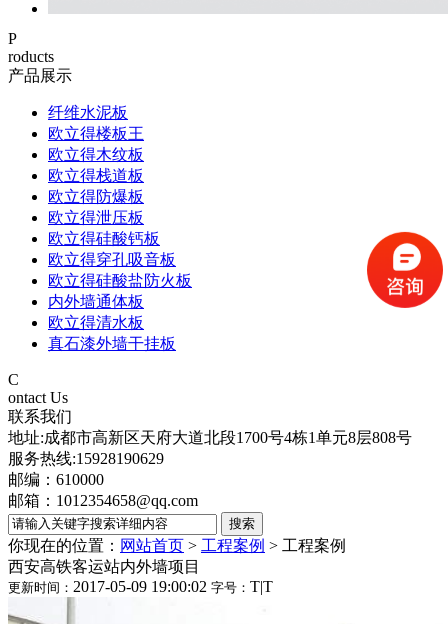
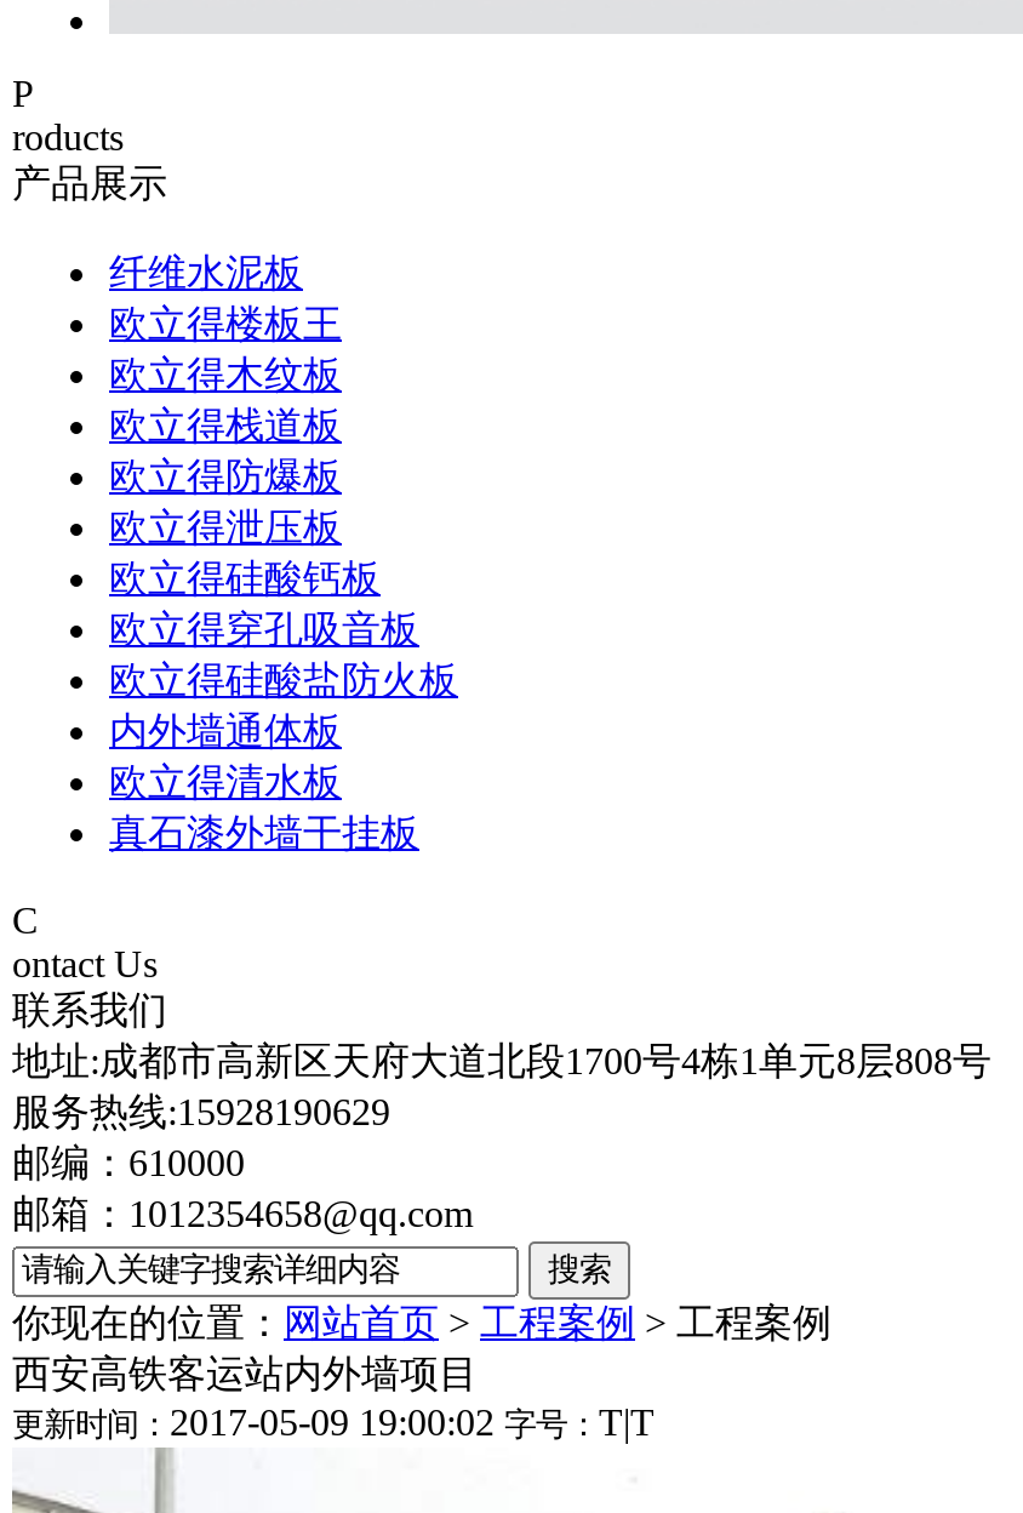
[366,231,444,309] [image] -> none

